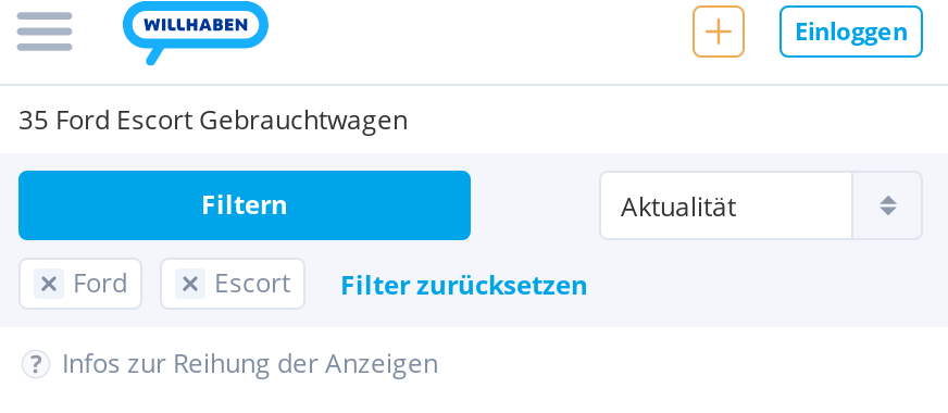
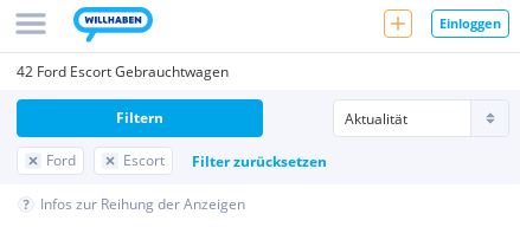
[18,101,408,138] 35 Ford Escort Gebrauchtwagen -> [17,61,229,82] 42 Ford Escort Gebrauchtwagen

